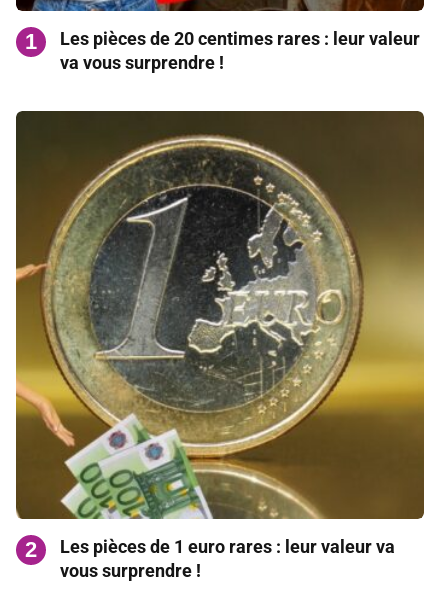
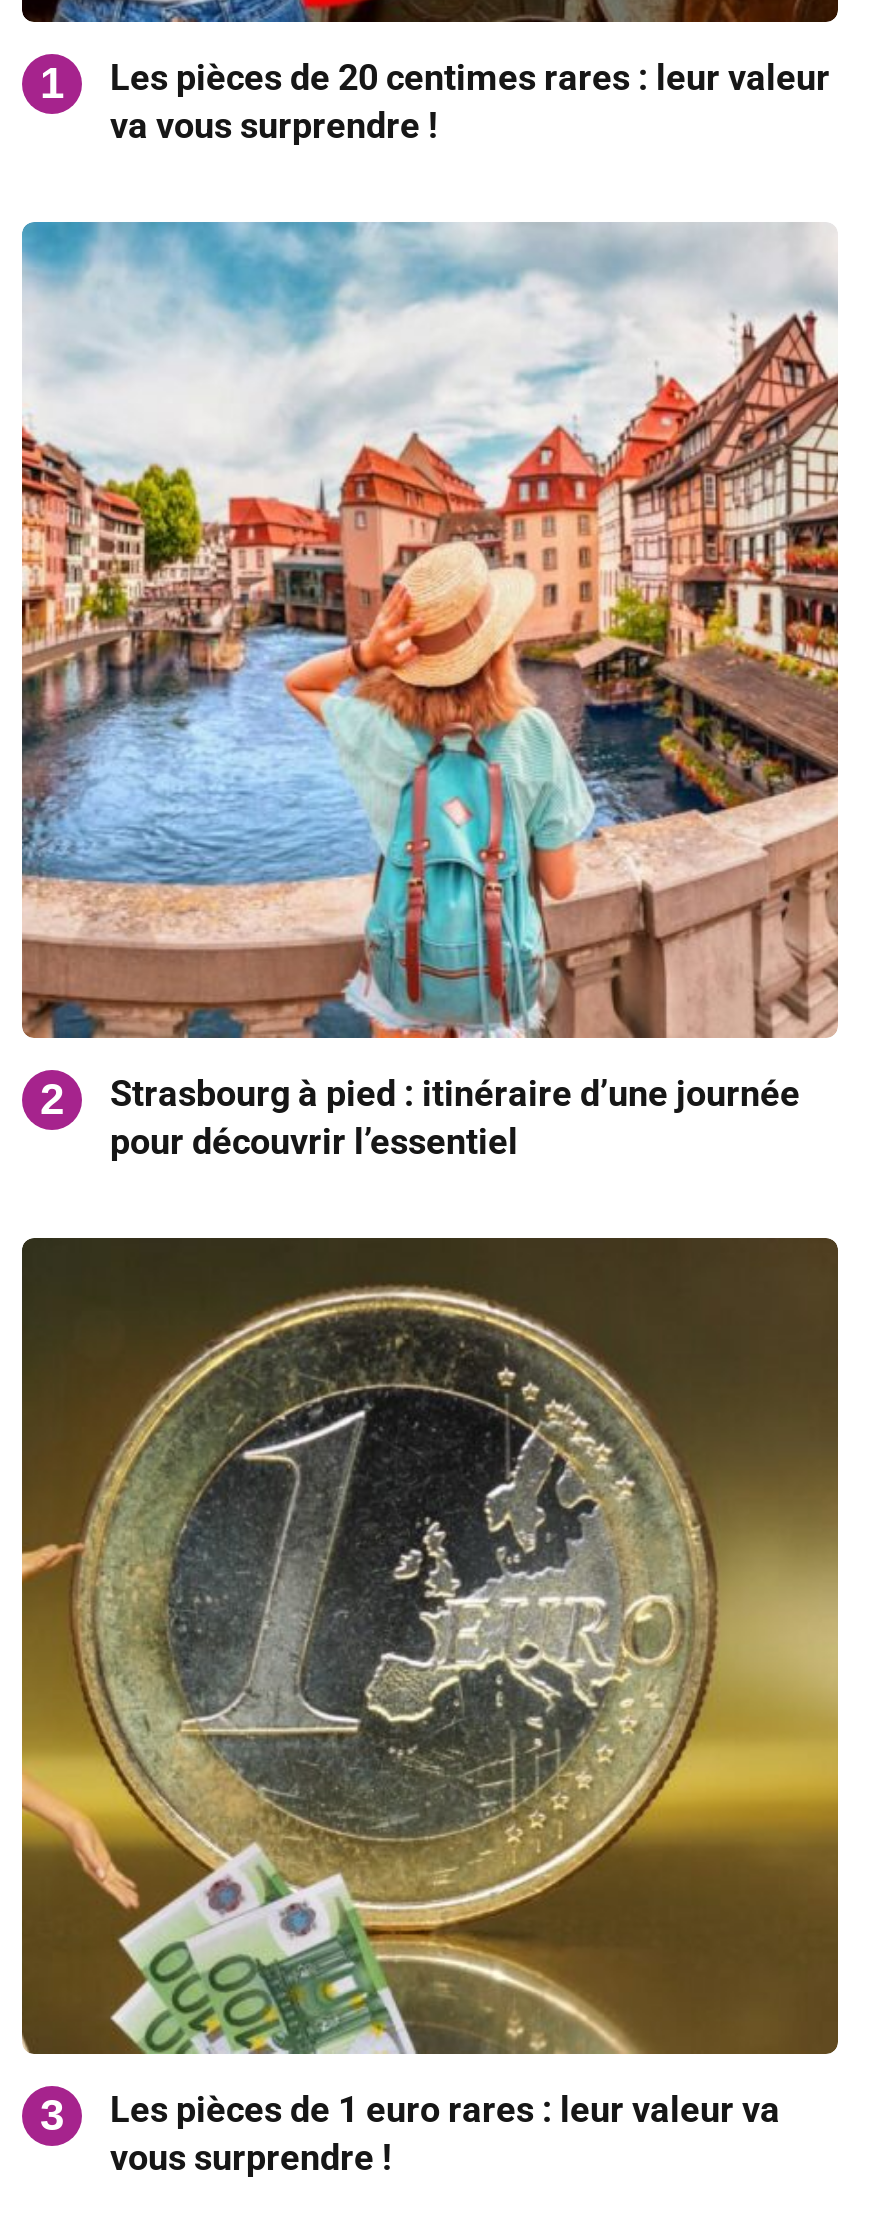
none -> [20,220,840,1163] [image] | Strasbourg à pied : itinéraire d’une journée | pour découvrir l’essentiel

